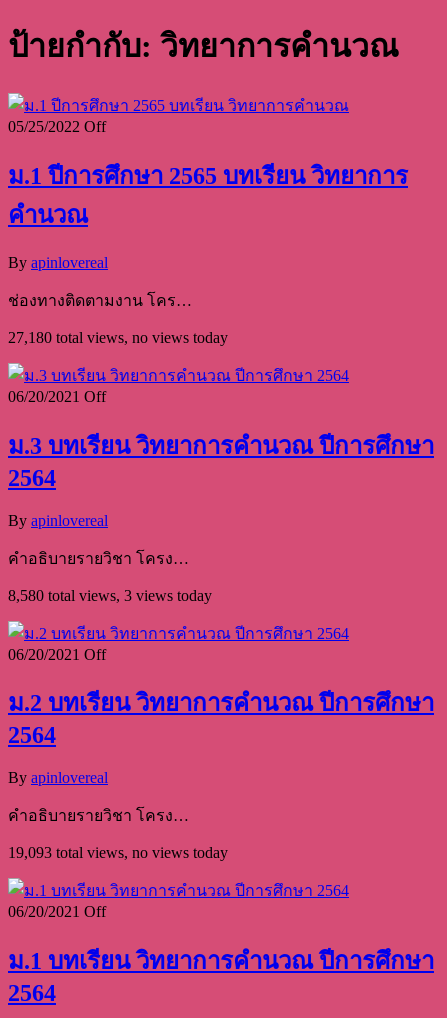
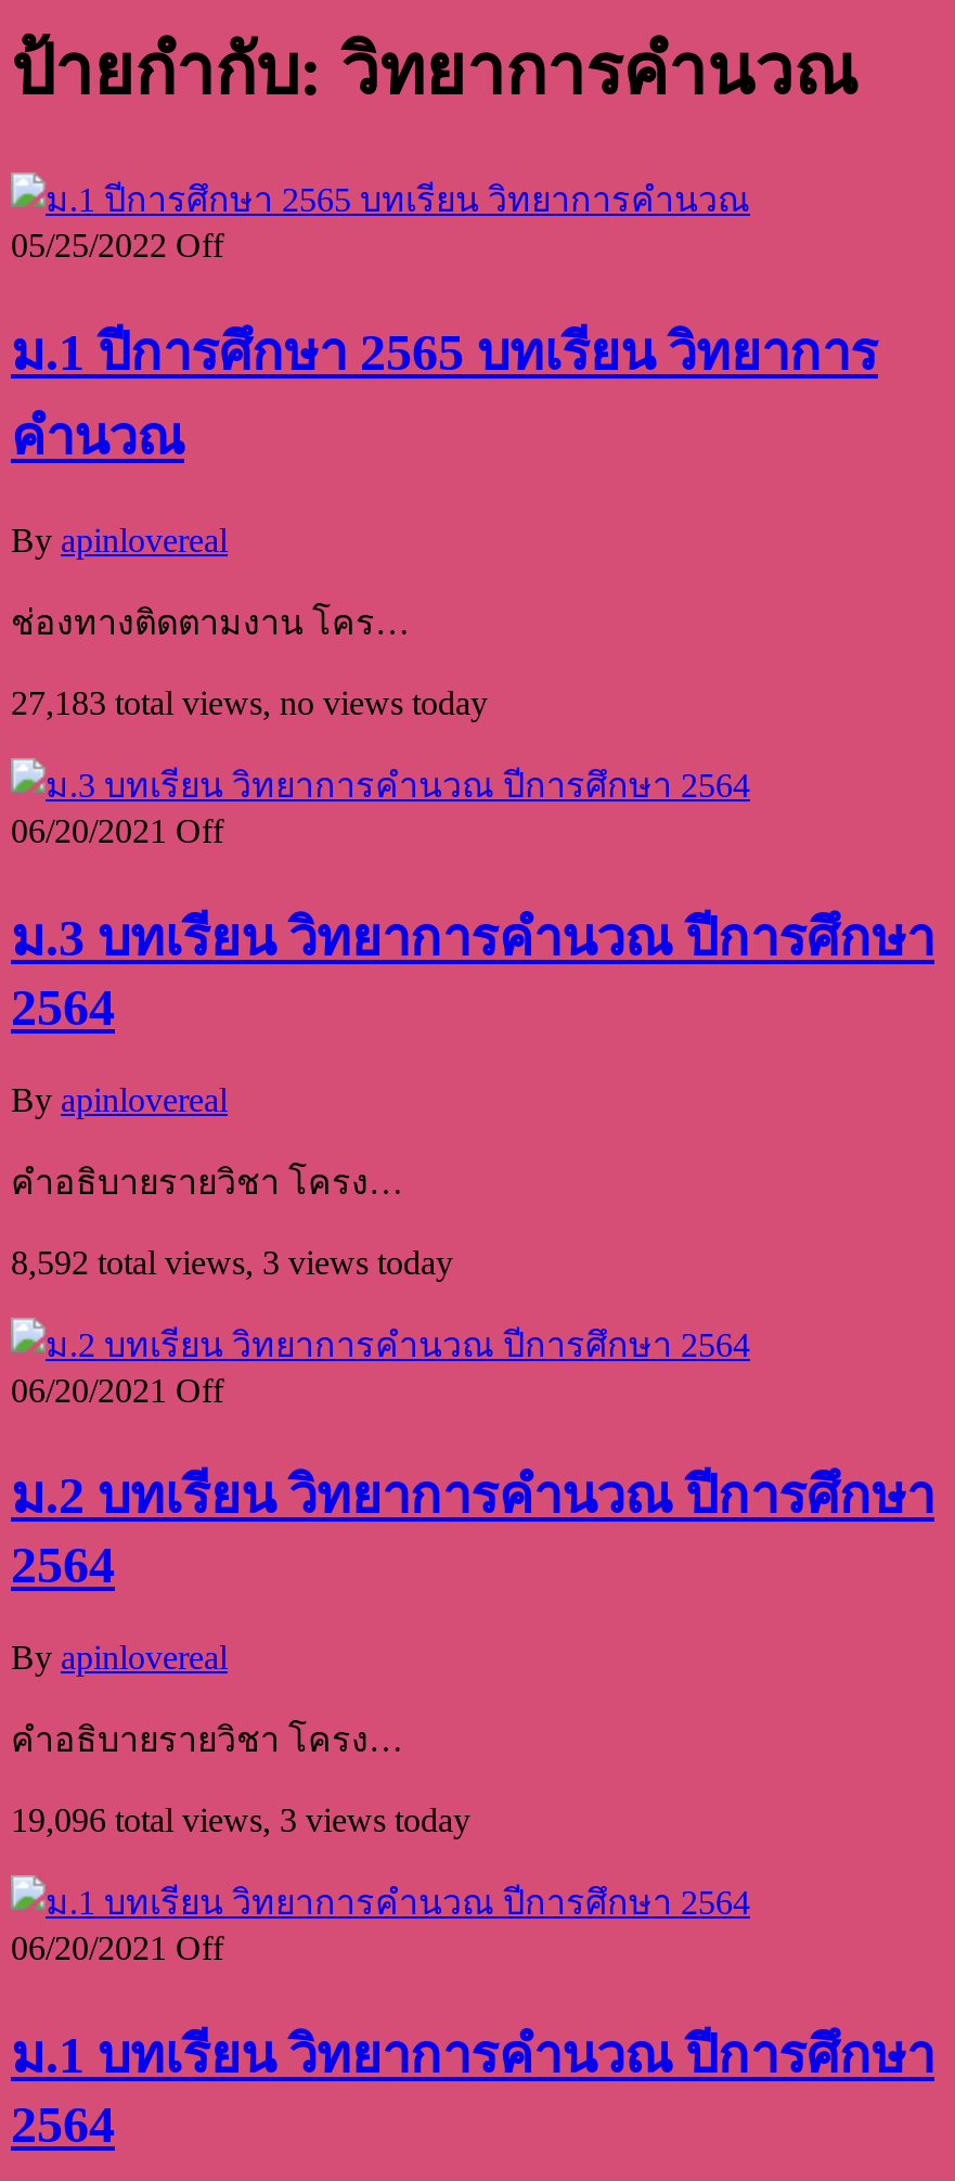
[8,329,228,346] 27,180 total views, no views today -> [11,684,488,721] 27,183 total views, no views today
[8,586,212,603] 8,580 total views, 3 views today -> [11,1243,453,1280] 8,592 total views, 3 views today
[8,844,228,861] 19,093 total views, no views today -> [11,1802,470,1839] 19,096 total views, 3 views today

